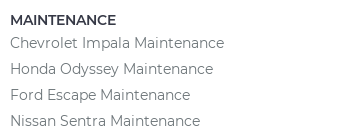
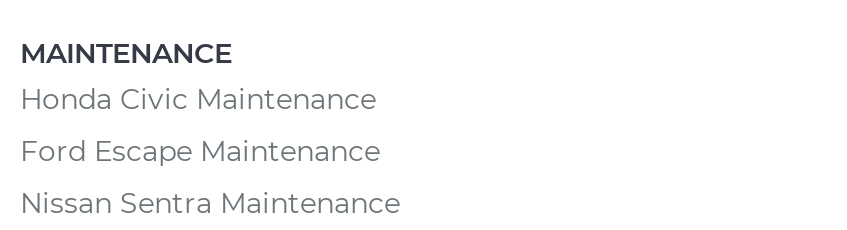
[10,34,224,78] Chevrolet Impala Maintenance | Honda Odyssey Maintenance -> [20,81,376,117] Honda Civic Maintenance

